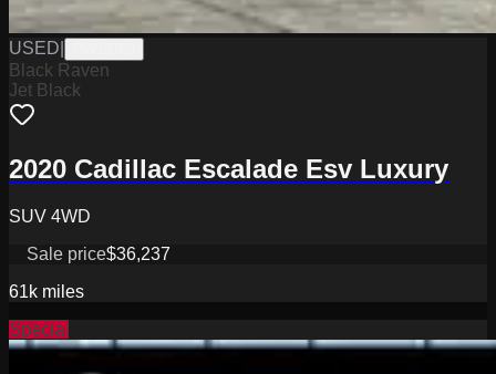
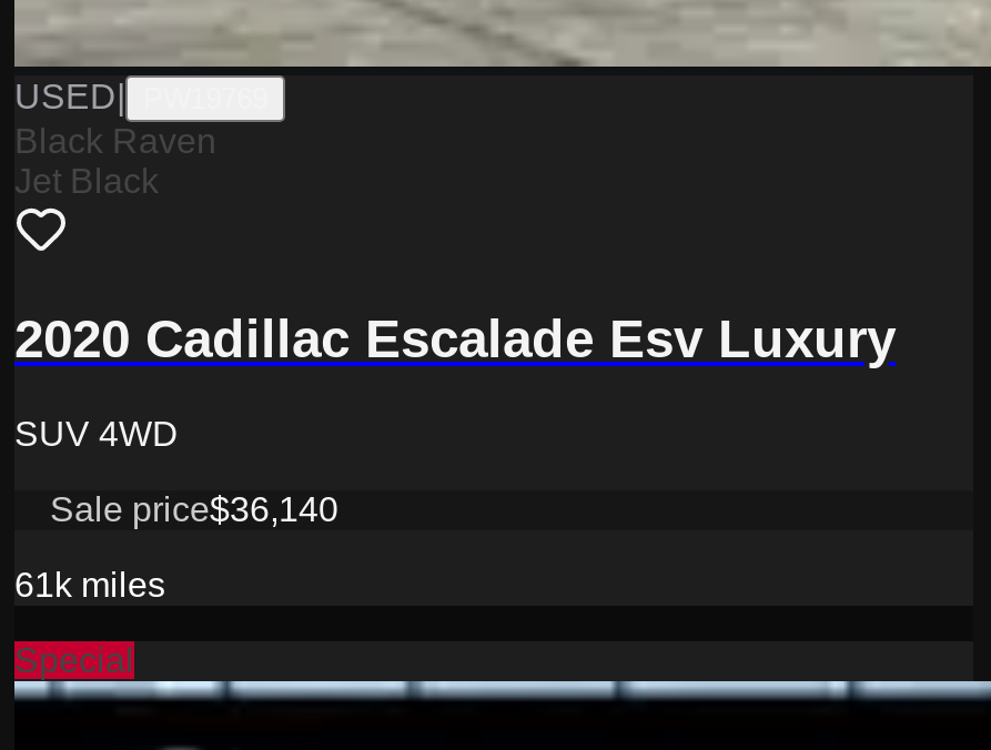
[27,245,170,263] Sale price$36,237 -> [50,491,338,528] Sale price$36,140

